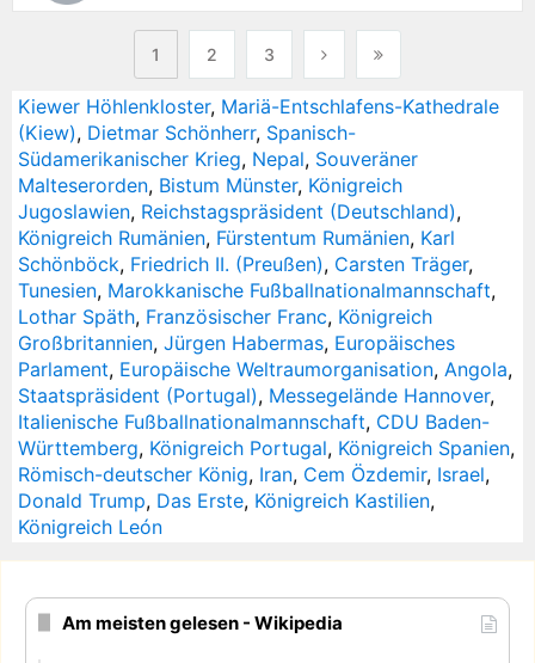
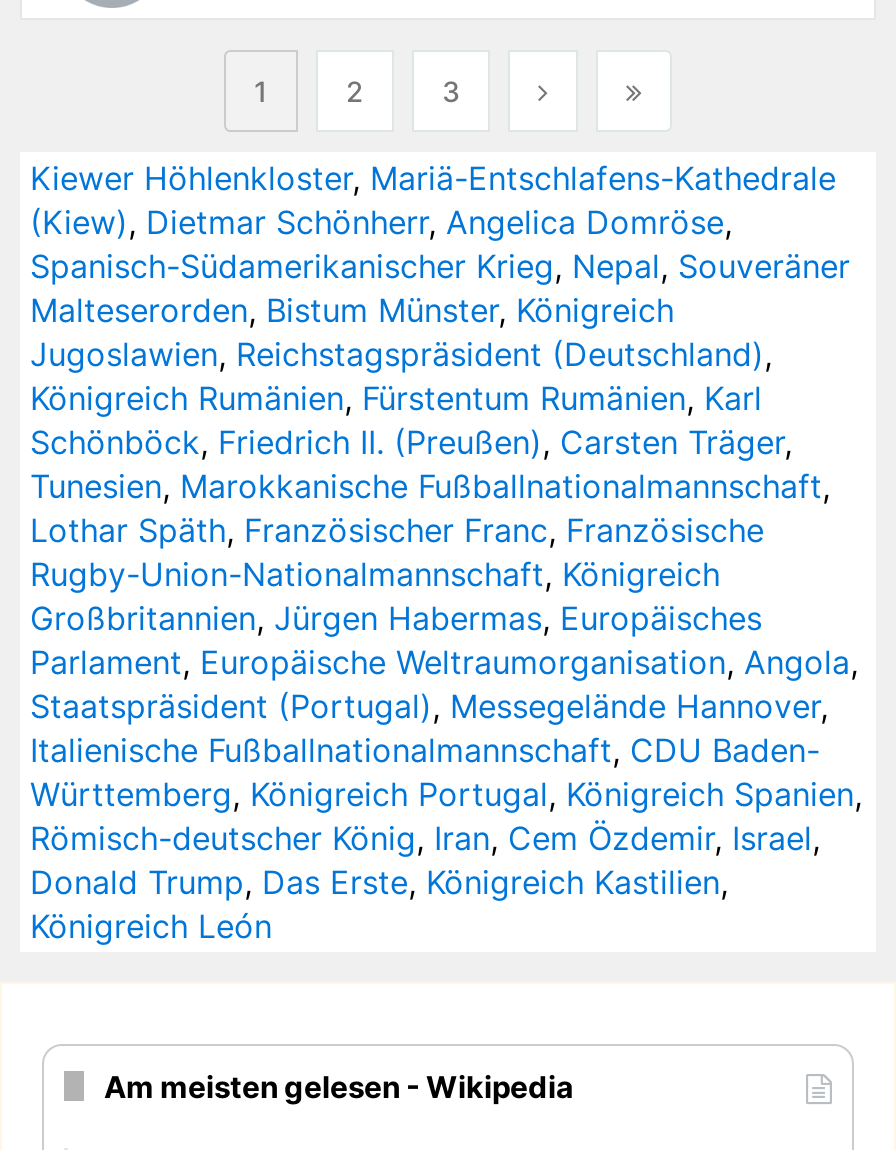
[18,121,418,171] (Kiew), Dietmar Schönherr, Spanisch- | Südamerikanischer Krieg, Nepal, Souveräner -> [30,202,850,286] (Kiew), Dietmar Schönherr, Angelica Domröse, | Spanisch-Südamerikanischer Krieg, Nepal, Souveräner
[18,305,432,328] Lothar Späth, Französischer Franc, Königreich -> [30,510,764,594] Lothar Späth, Französischer Franc, Französische | Rugby-Union-Nationalmannschaft, Königreich

